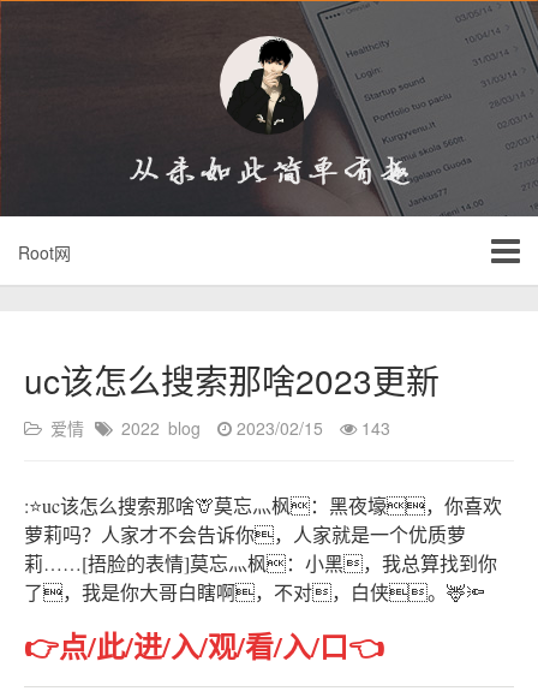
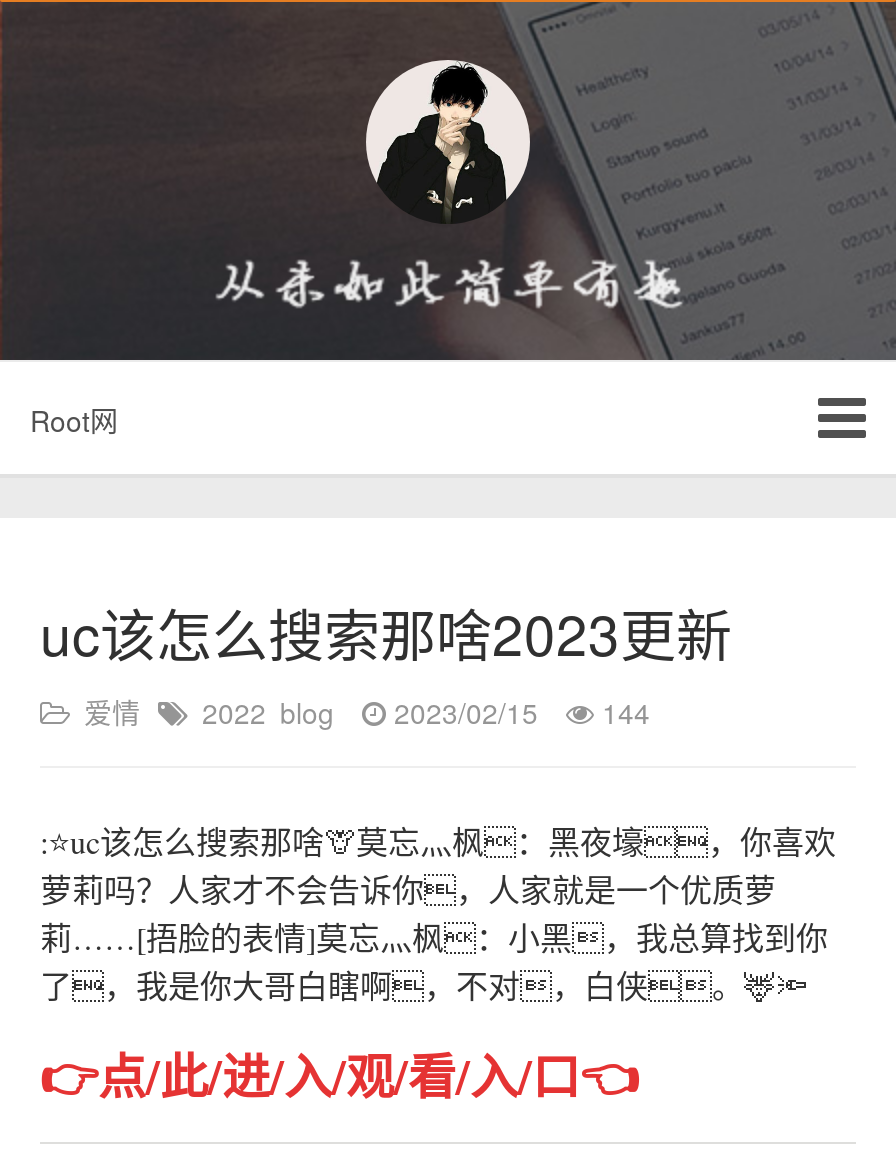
[50,416,390,440] 爱情 2022 blog 2023/02/15 143 -> [84,692,650,732] 爱情 2022 blog 2023/02/15 144

